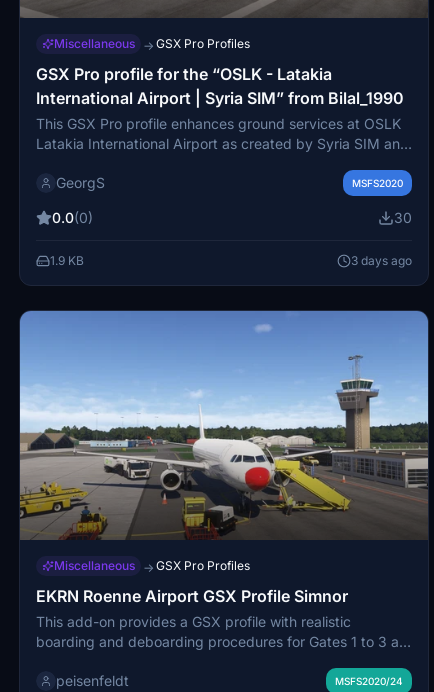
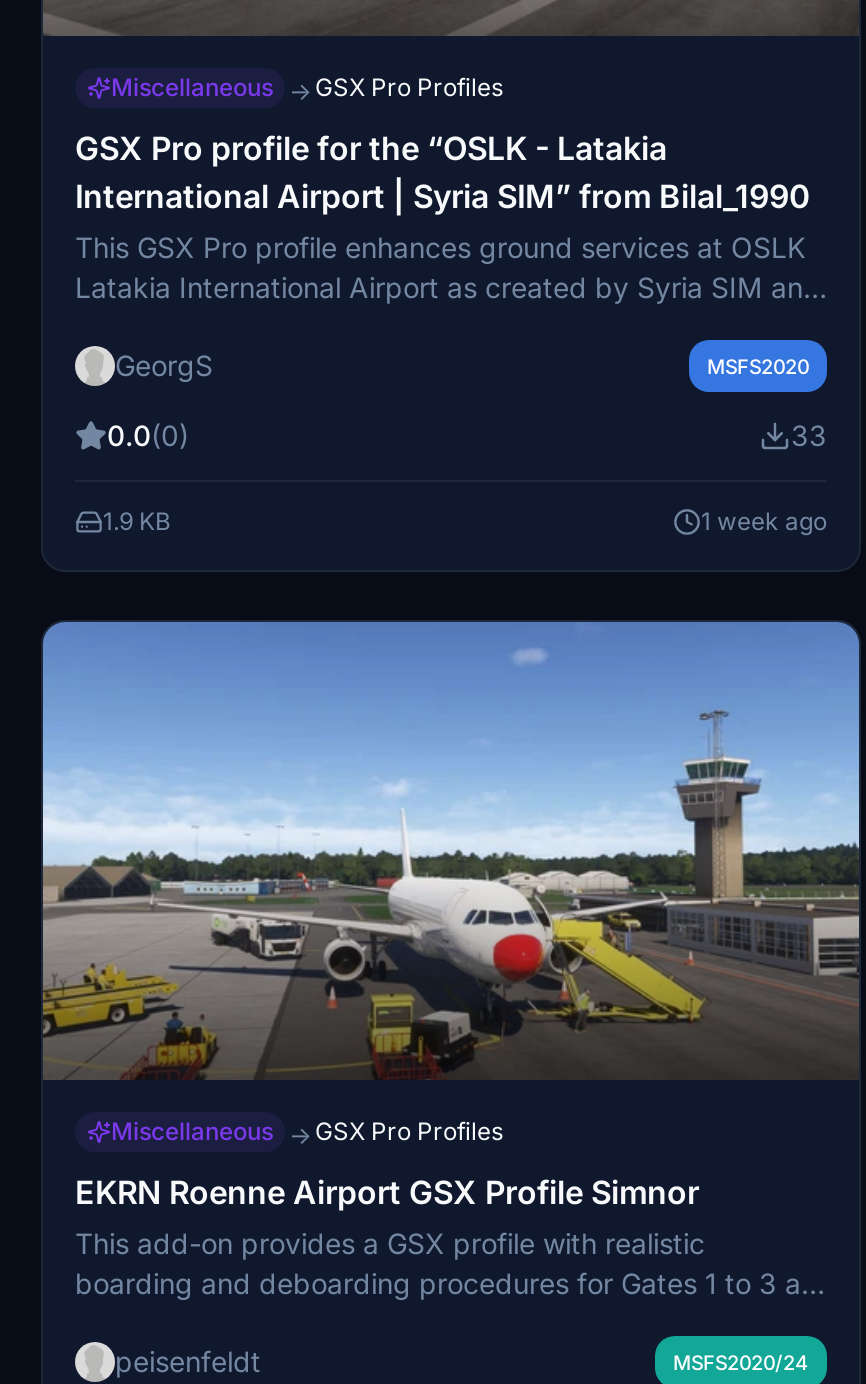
[394,209,412,226] 30 -> [791,418,827,452] 33
[351,253,412,268] 3 days ago -> [701,506,827,536] 1 week ago

